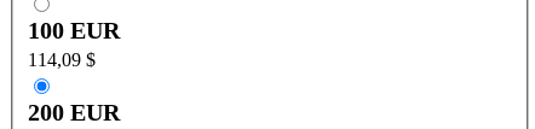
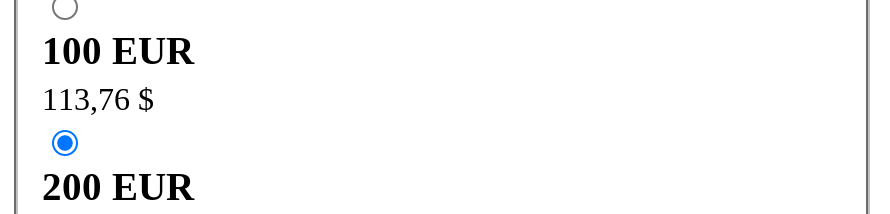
[28,49,96,70] 114,09 $ -> [42,81,154,115] 113,76 $

